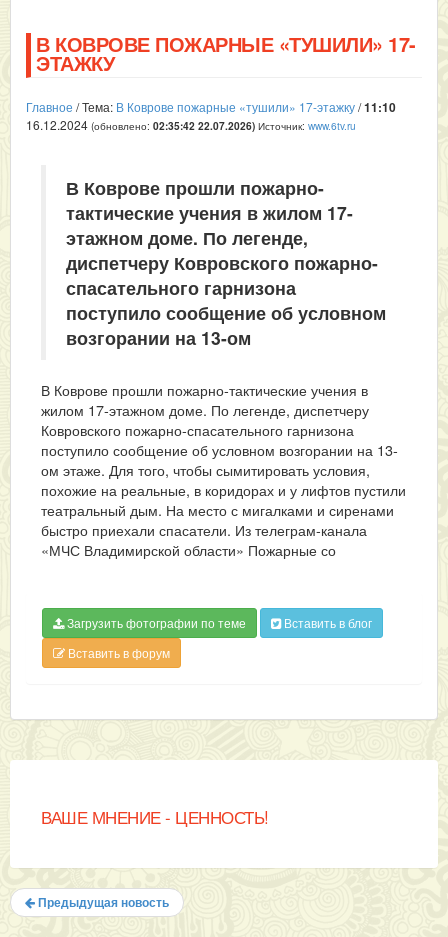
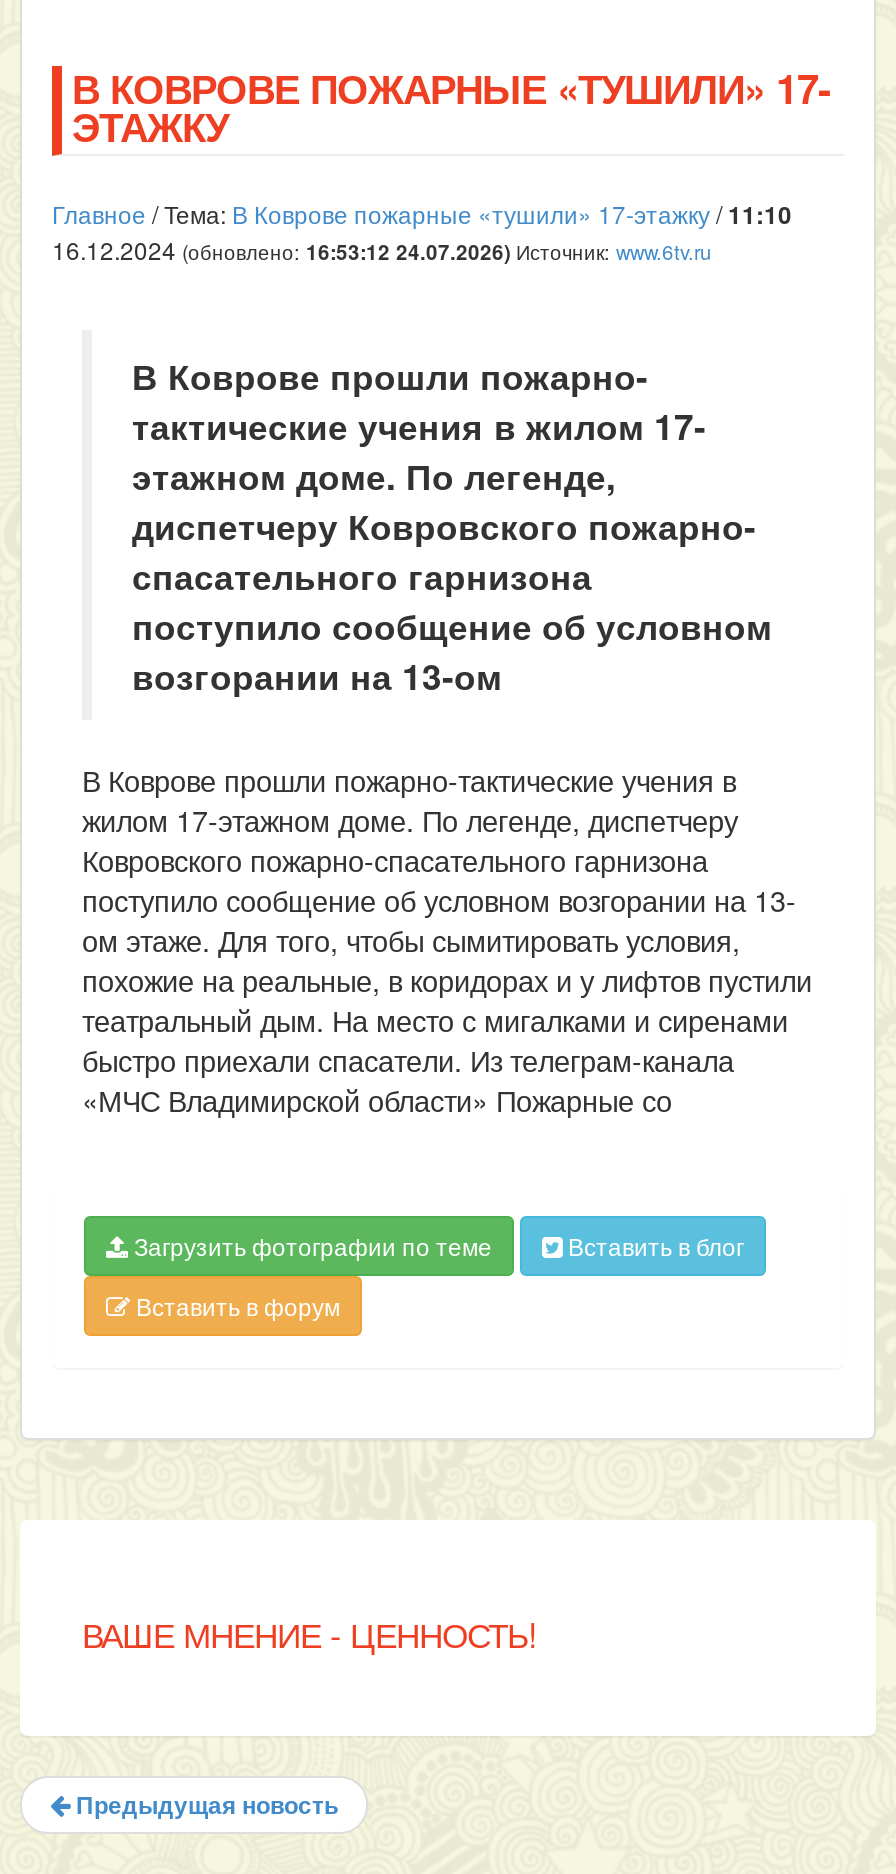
[26,116,356,133] 16.12.2024 (обновлено: 02:35:42 22.07.2026) Источник: www.6tv.ru -> [52,232,712,266] 16.12.2024 (обновлено: 16:53:12 24.07.2026) Источник: www.6tv.ru

